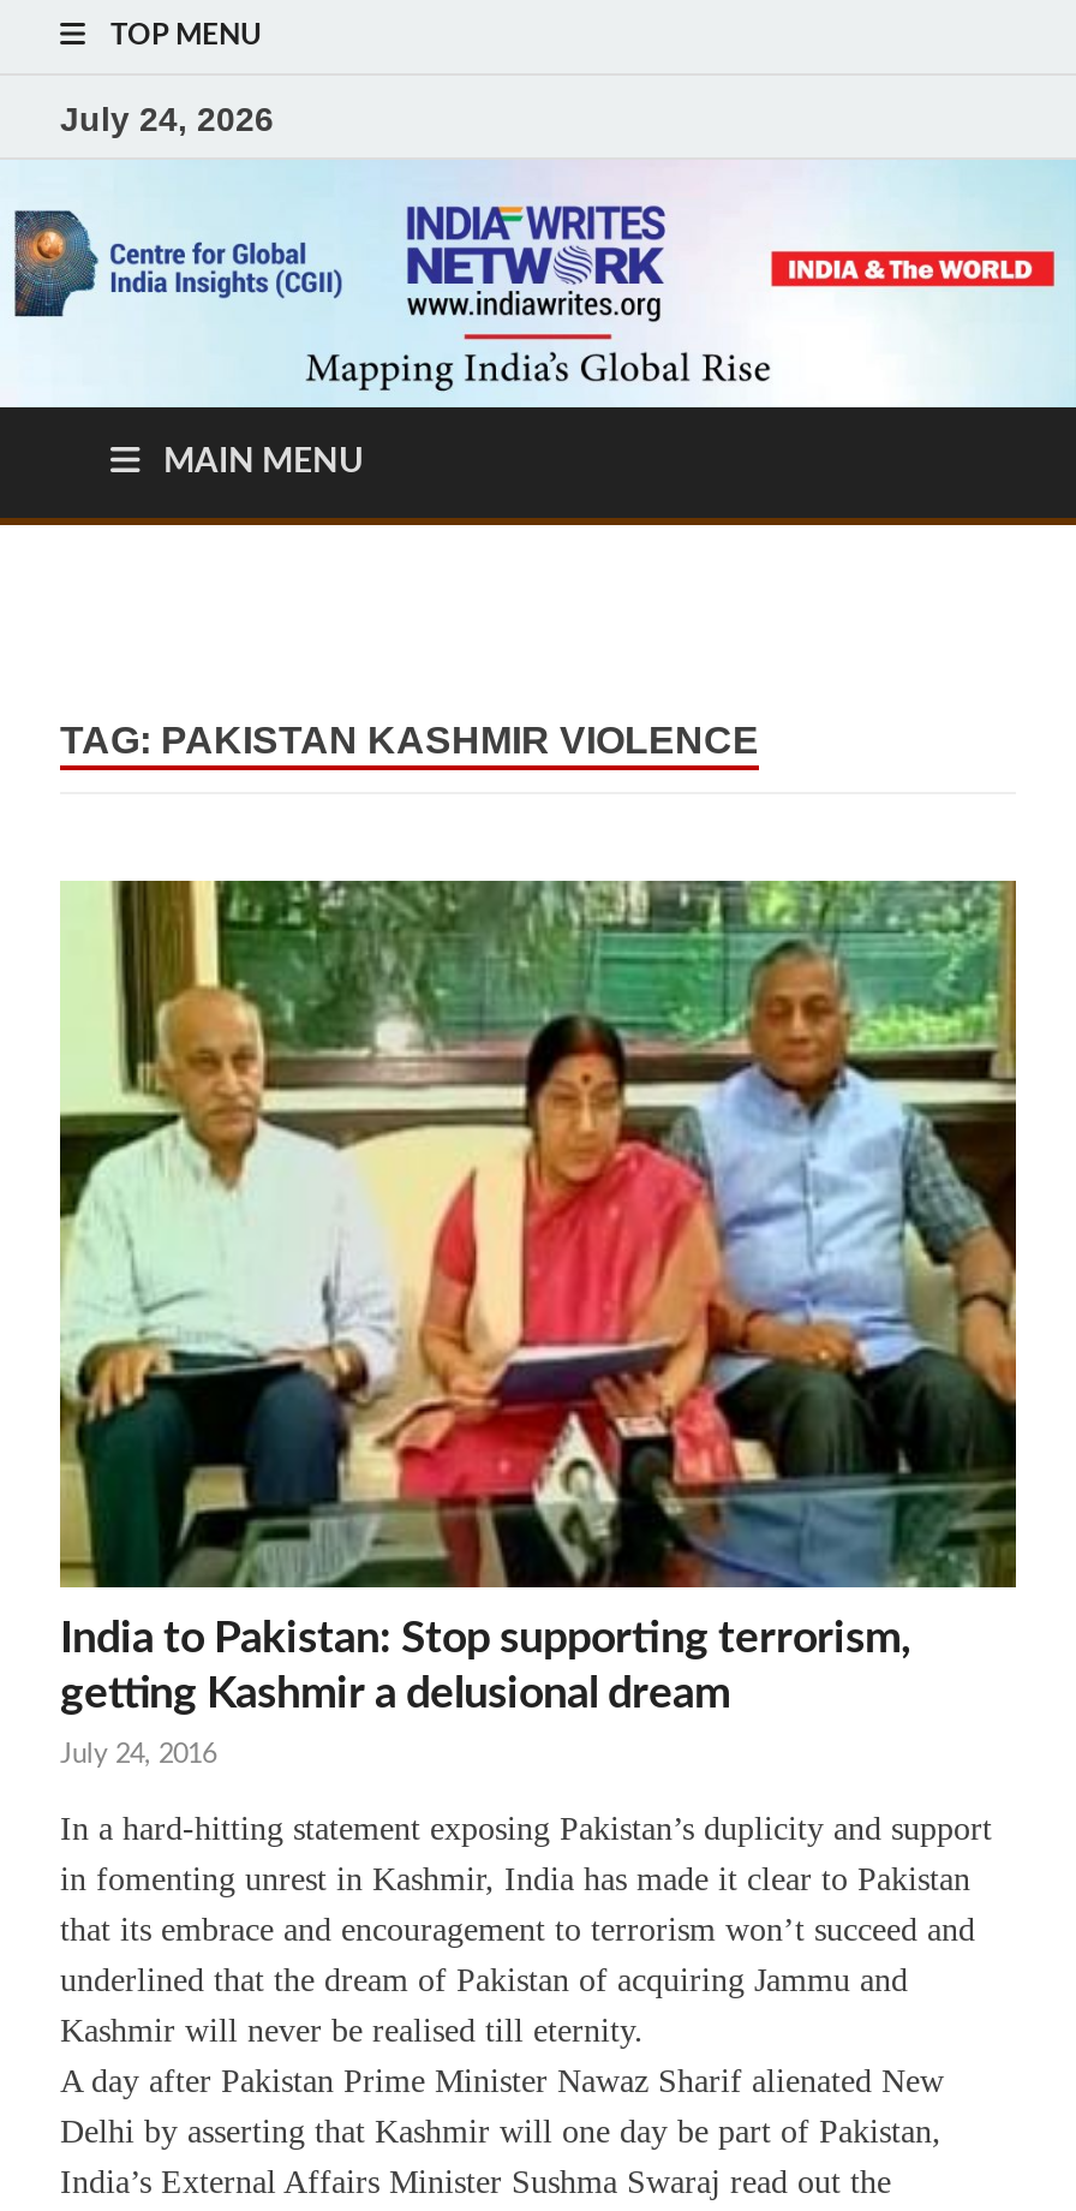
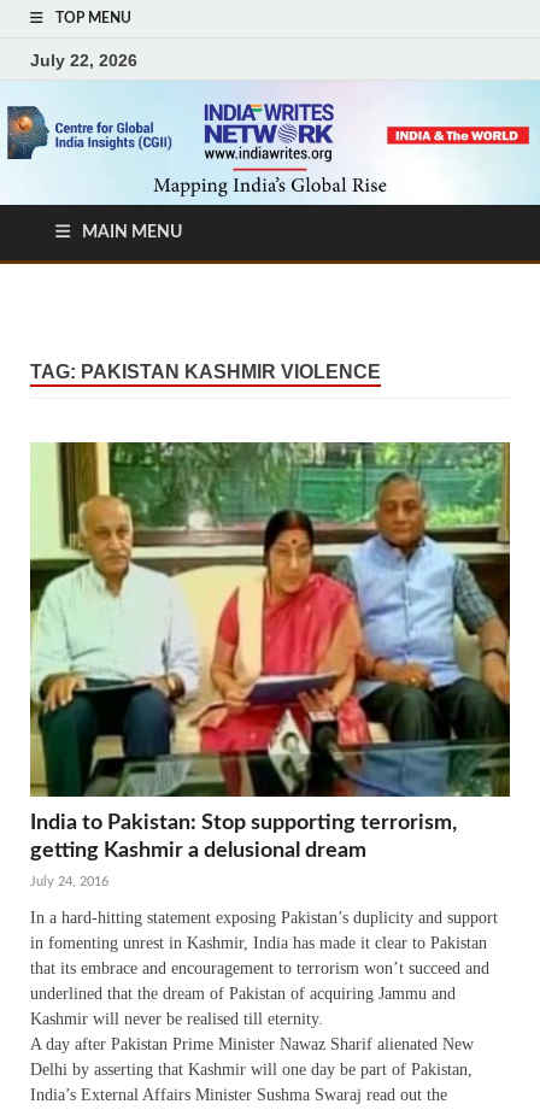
[60,99,274,137] July 24, 2026 -> [30,50,137,69] July 22, 2026

